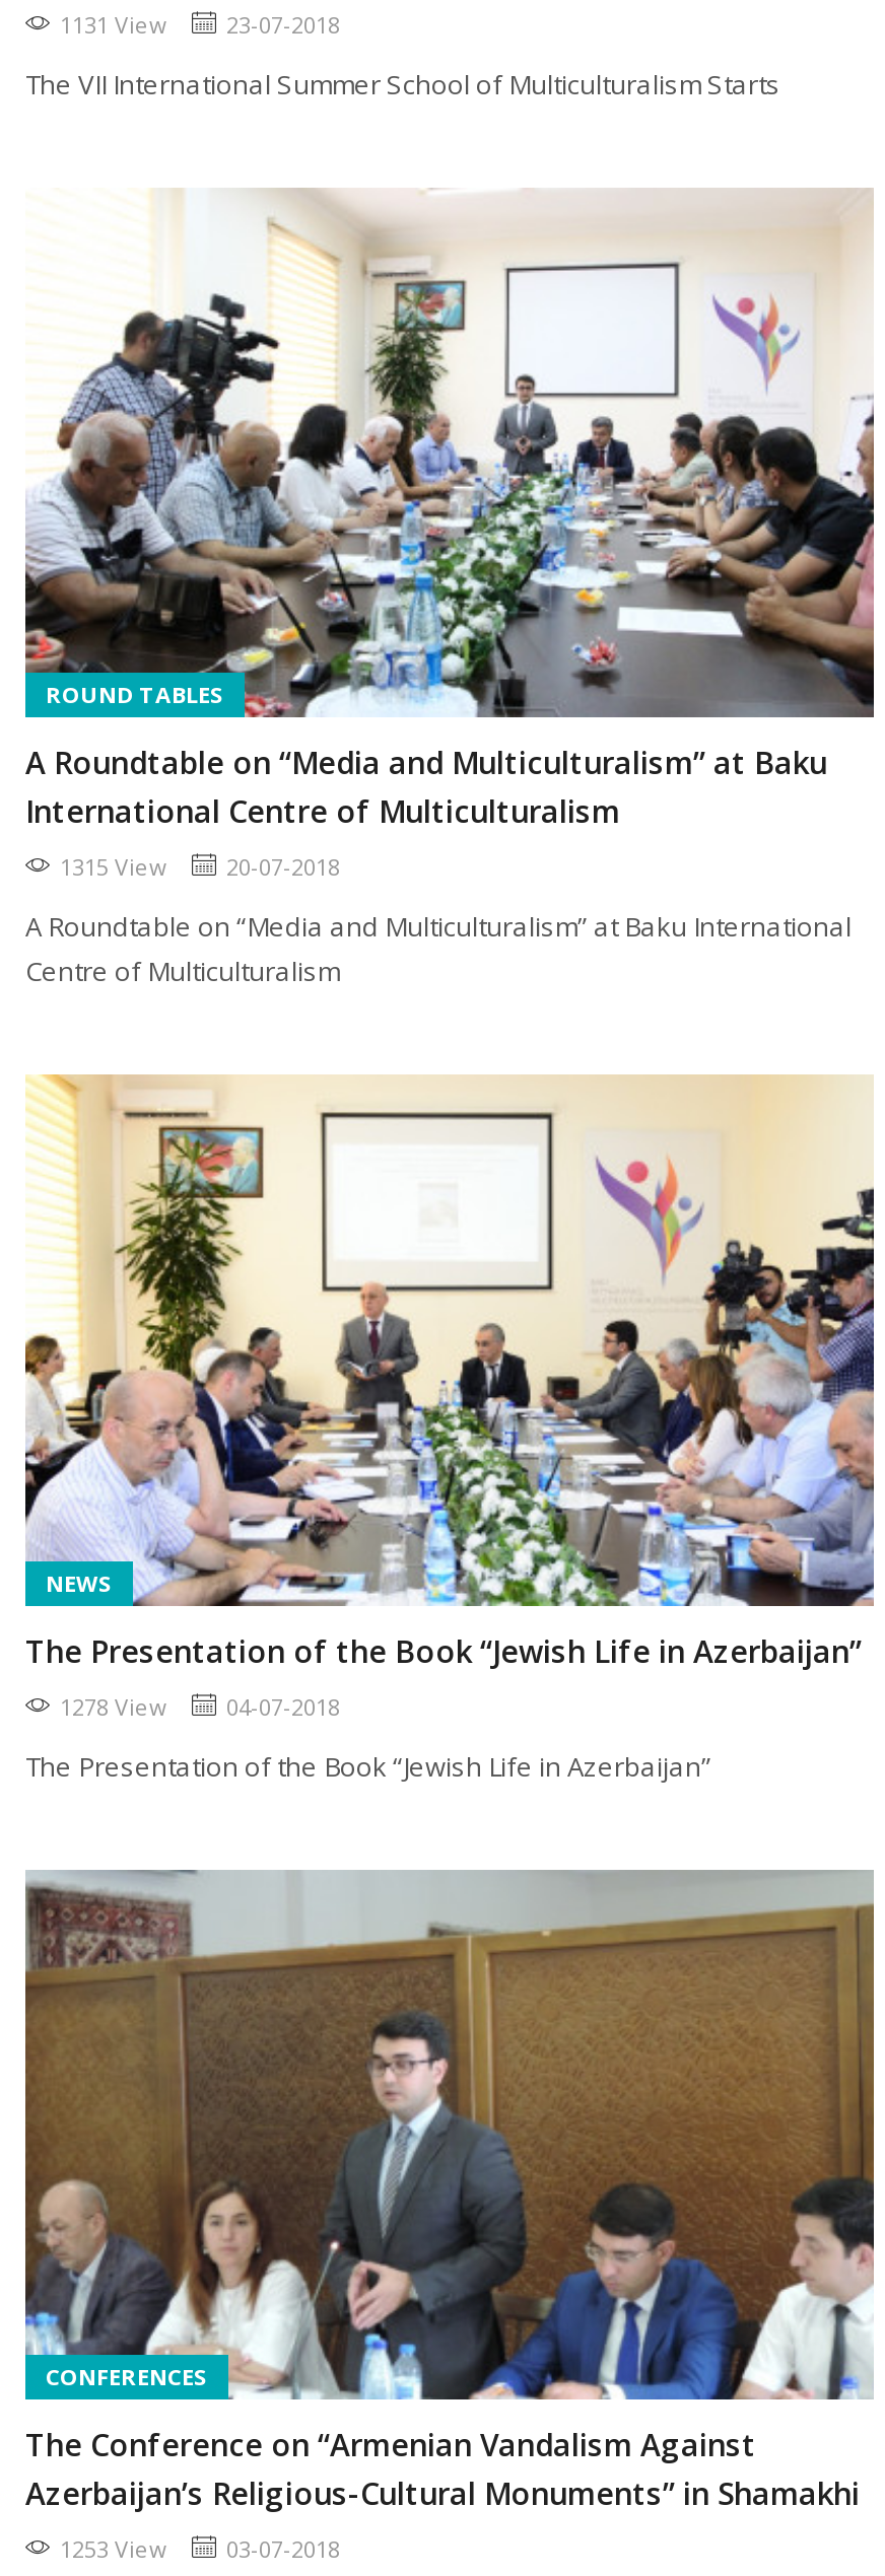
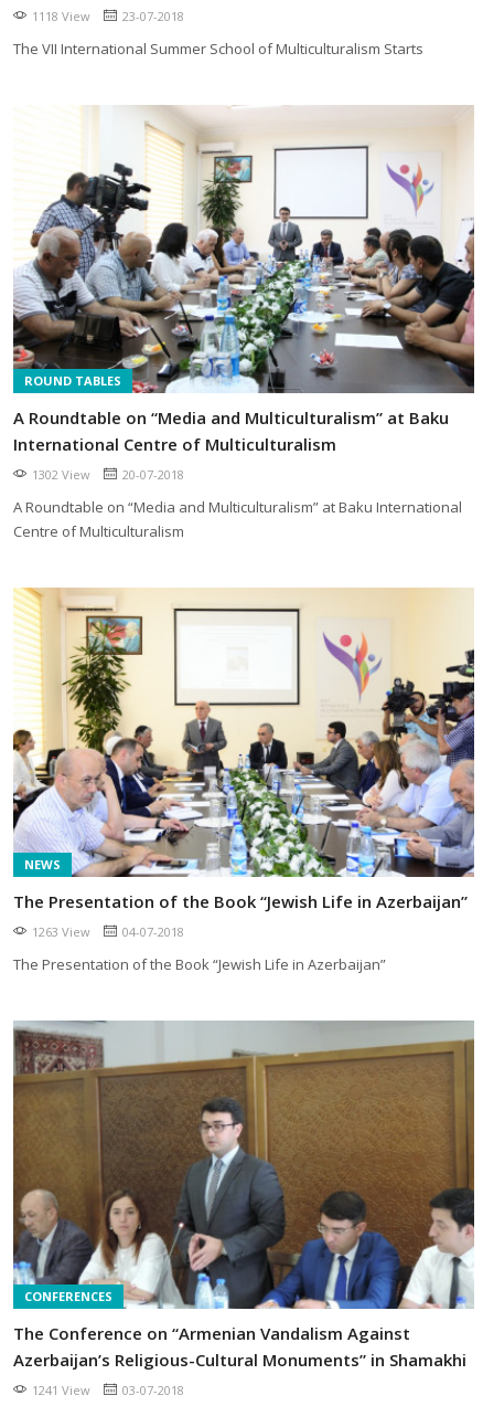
[60,9,340,40] 1131 View 23-07-2018 -> [32,8,184,24] 1118 View 23-07-2018
[60,852,340,882] 1315 View 20-07-2018 -> [32,466,184,483] 1302 View 20-07-2018
[60,1690,340,1721] 1278 View 04-07-2018 -> [32,923,184,939] 1263 View 04-07-2018
[60,2533,340,2563] 1253 View 03-07-2018 -> [32,1381,184,1398] 1241 View 03-07-2018

